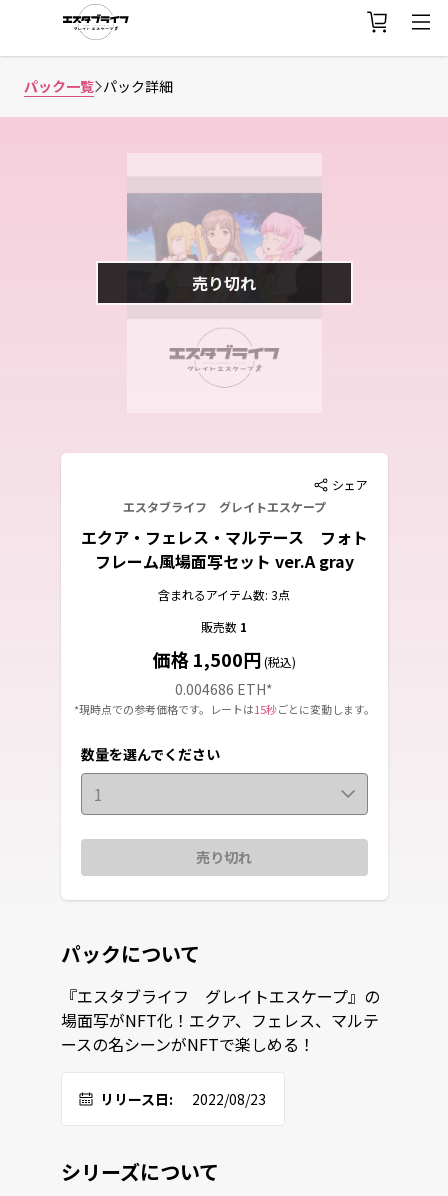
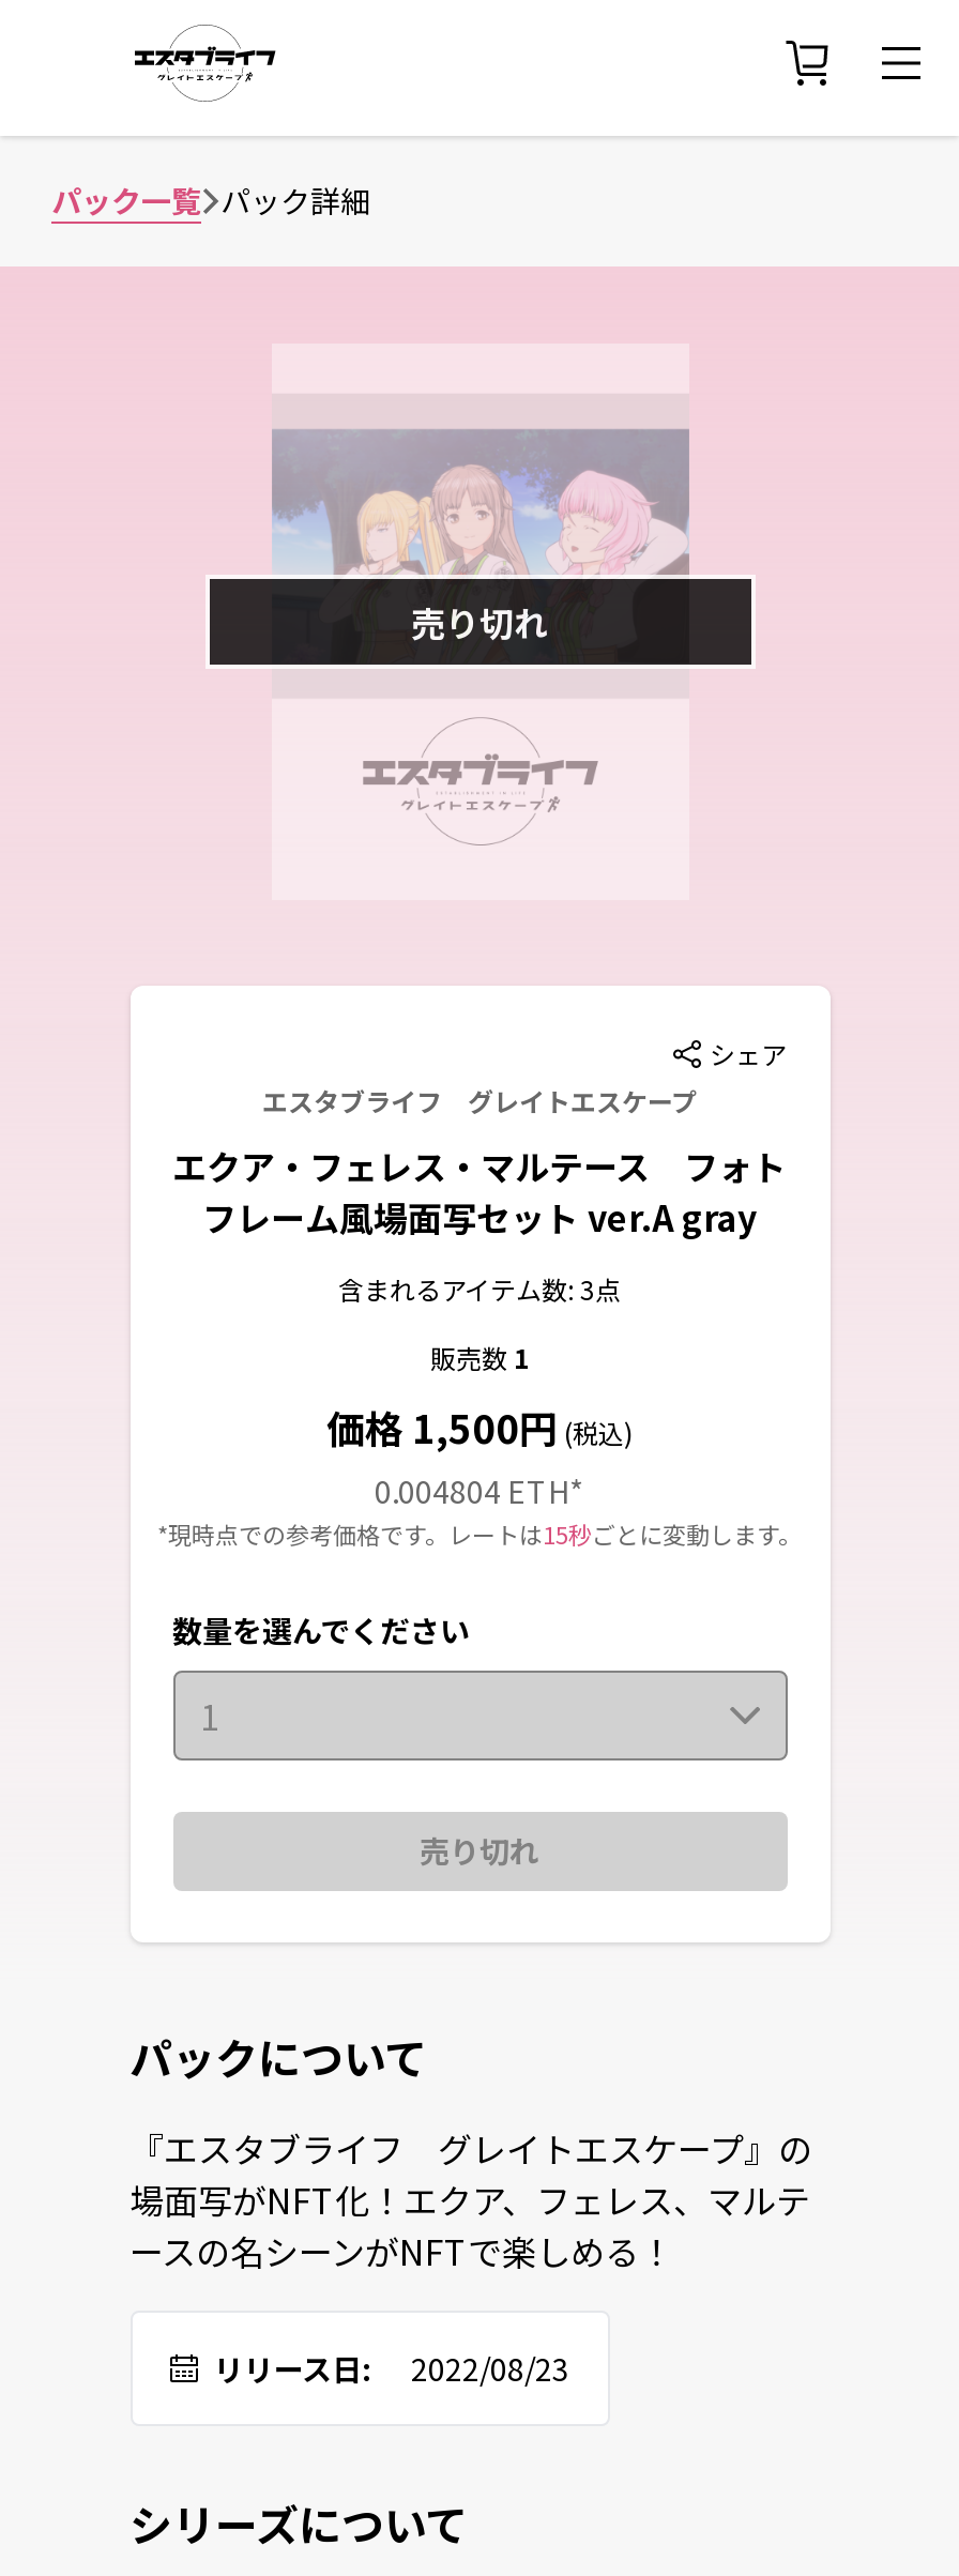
[175,679,273,699] 0.004686 ETH* -> [375,1469,584,1512] 0.004804 ETH*

